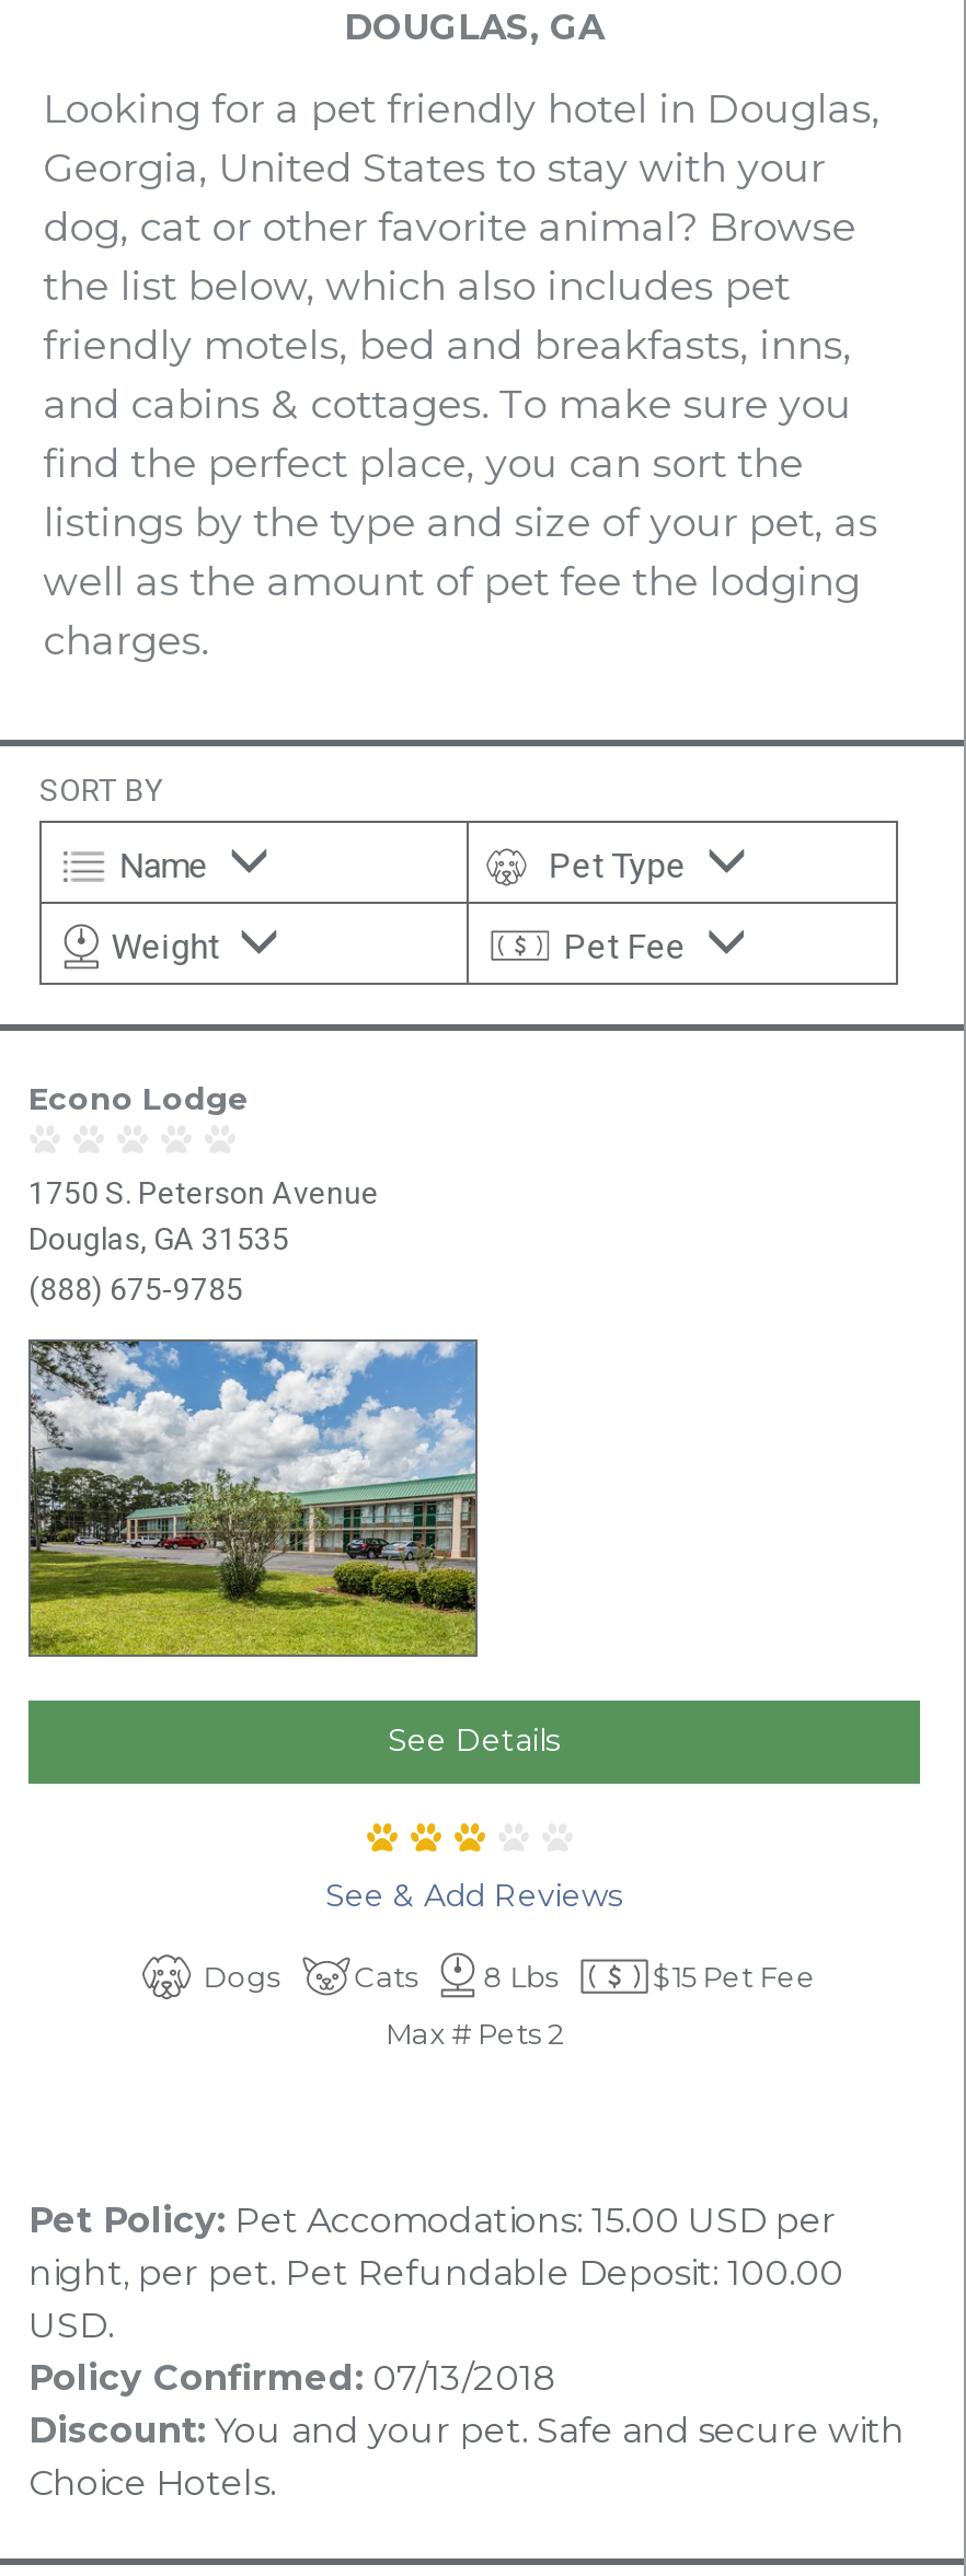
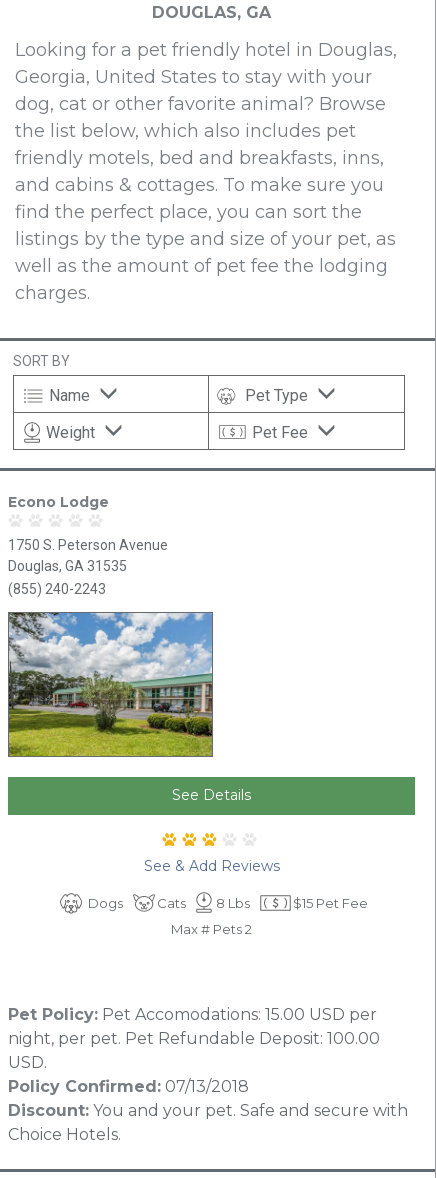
[28,1271,243,1306] (888) 675-9785 -> [8,581,106,597] (855) 240-2243

